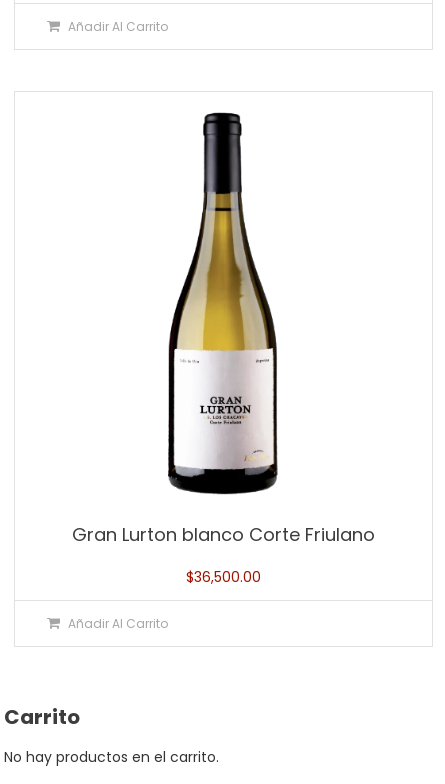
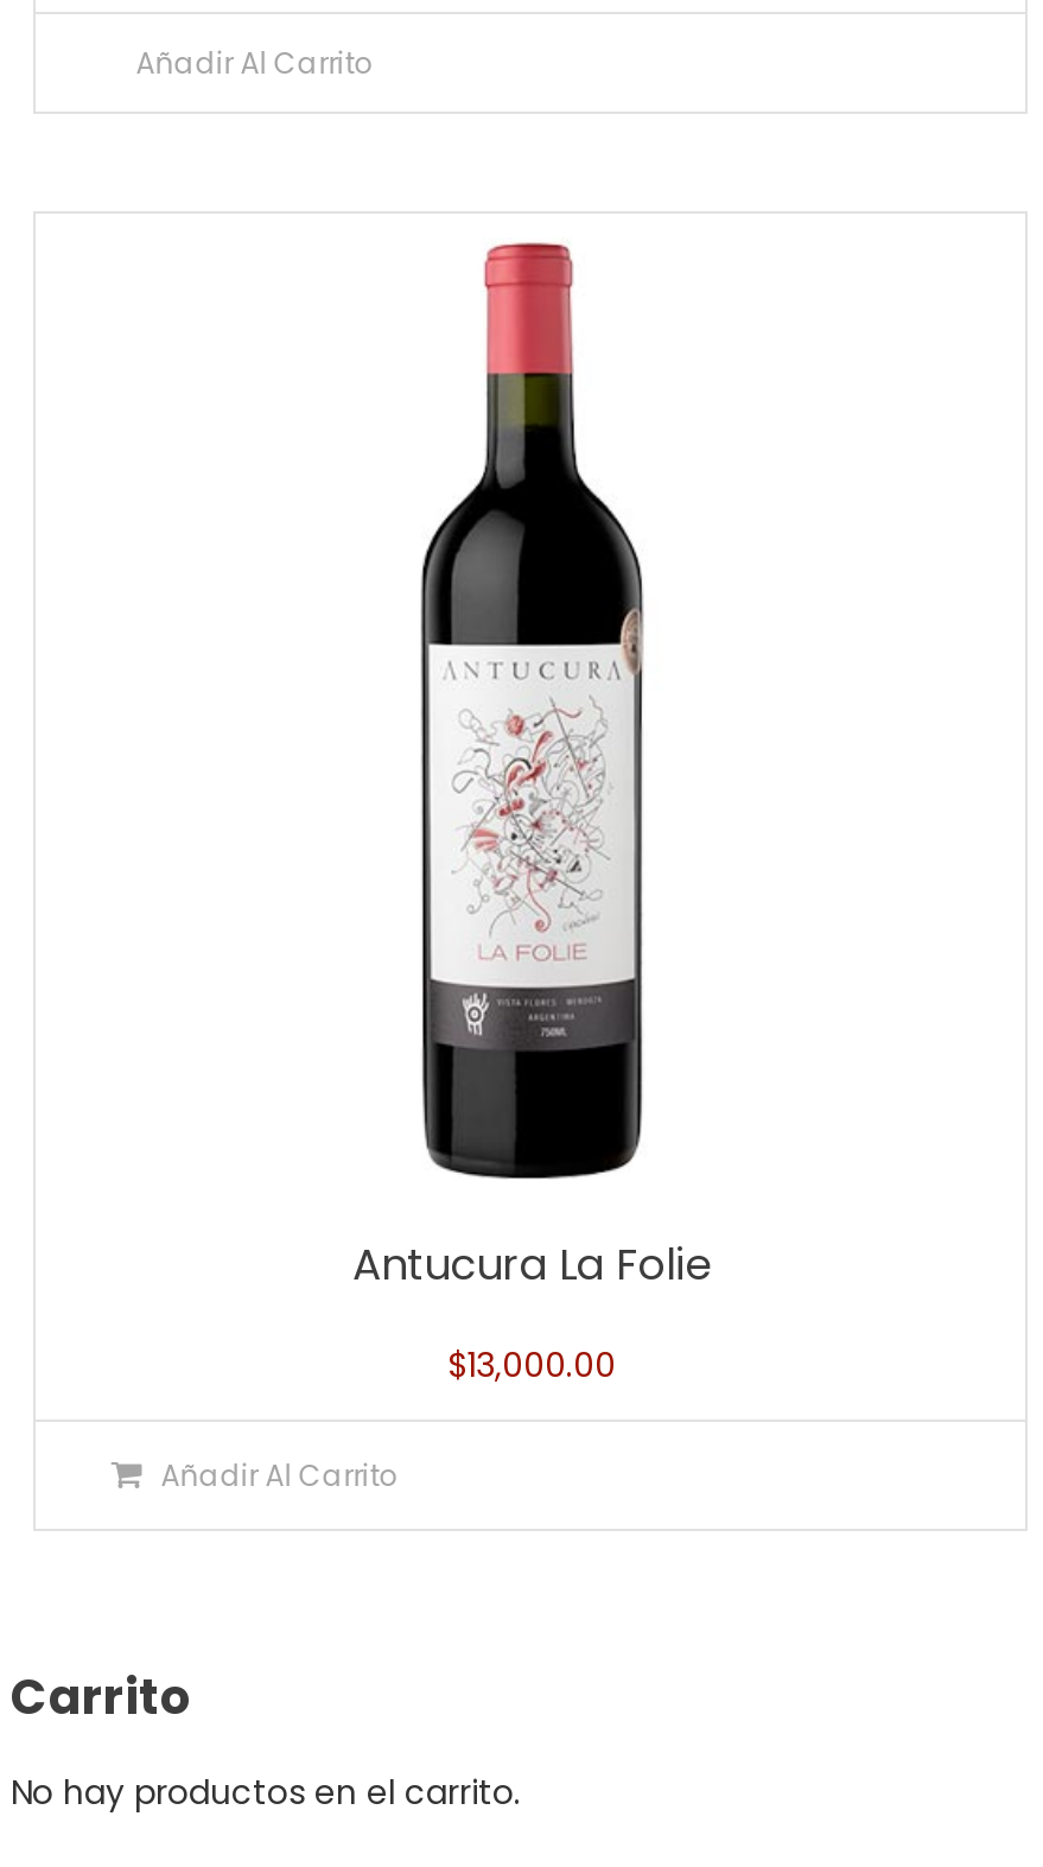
[72,104,375,547] [image] | Gran Lurton blanco Corte Friulano -> [352,240,711,1295] [image] | Antucura La Folie
[186,567,261,587] $36,500.00 -> [447,1342,616,1390] $13,000.00

